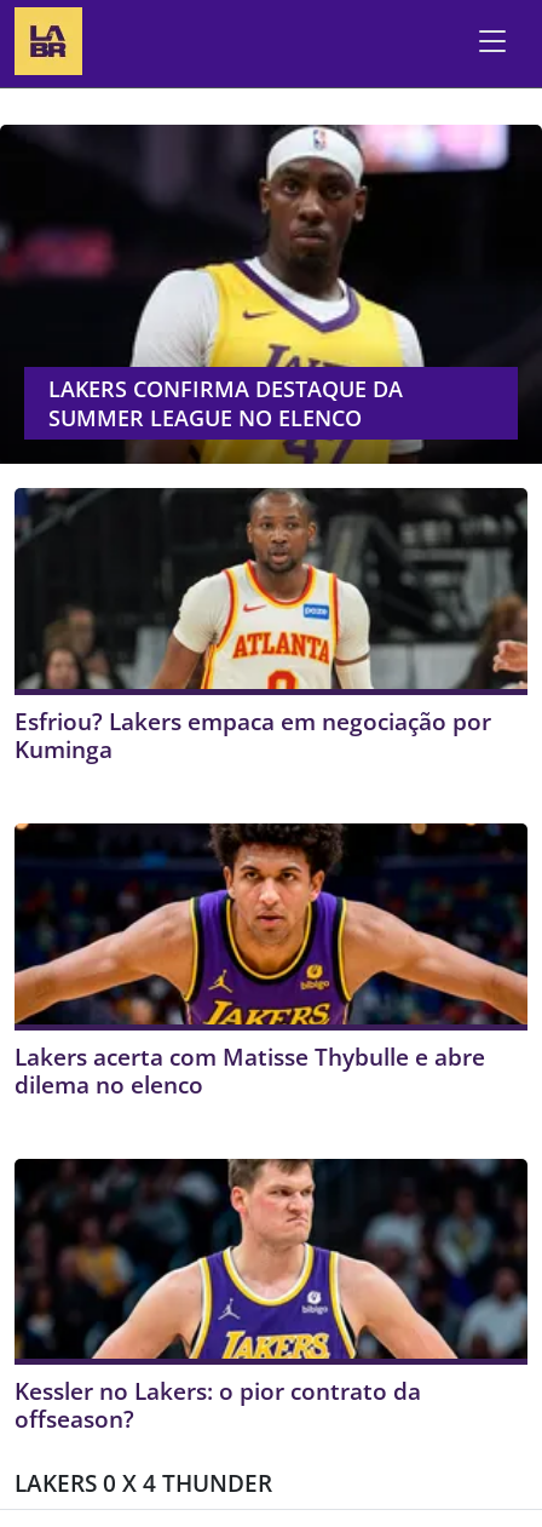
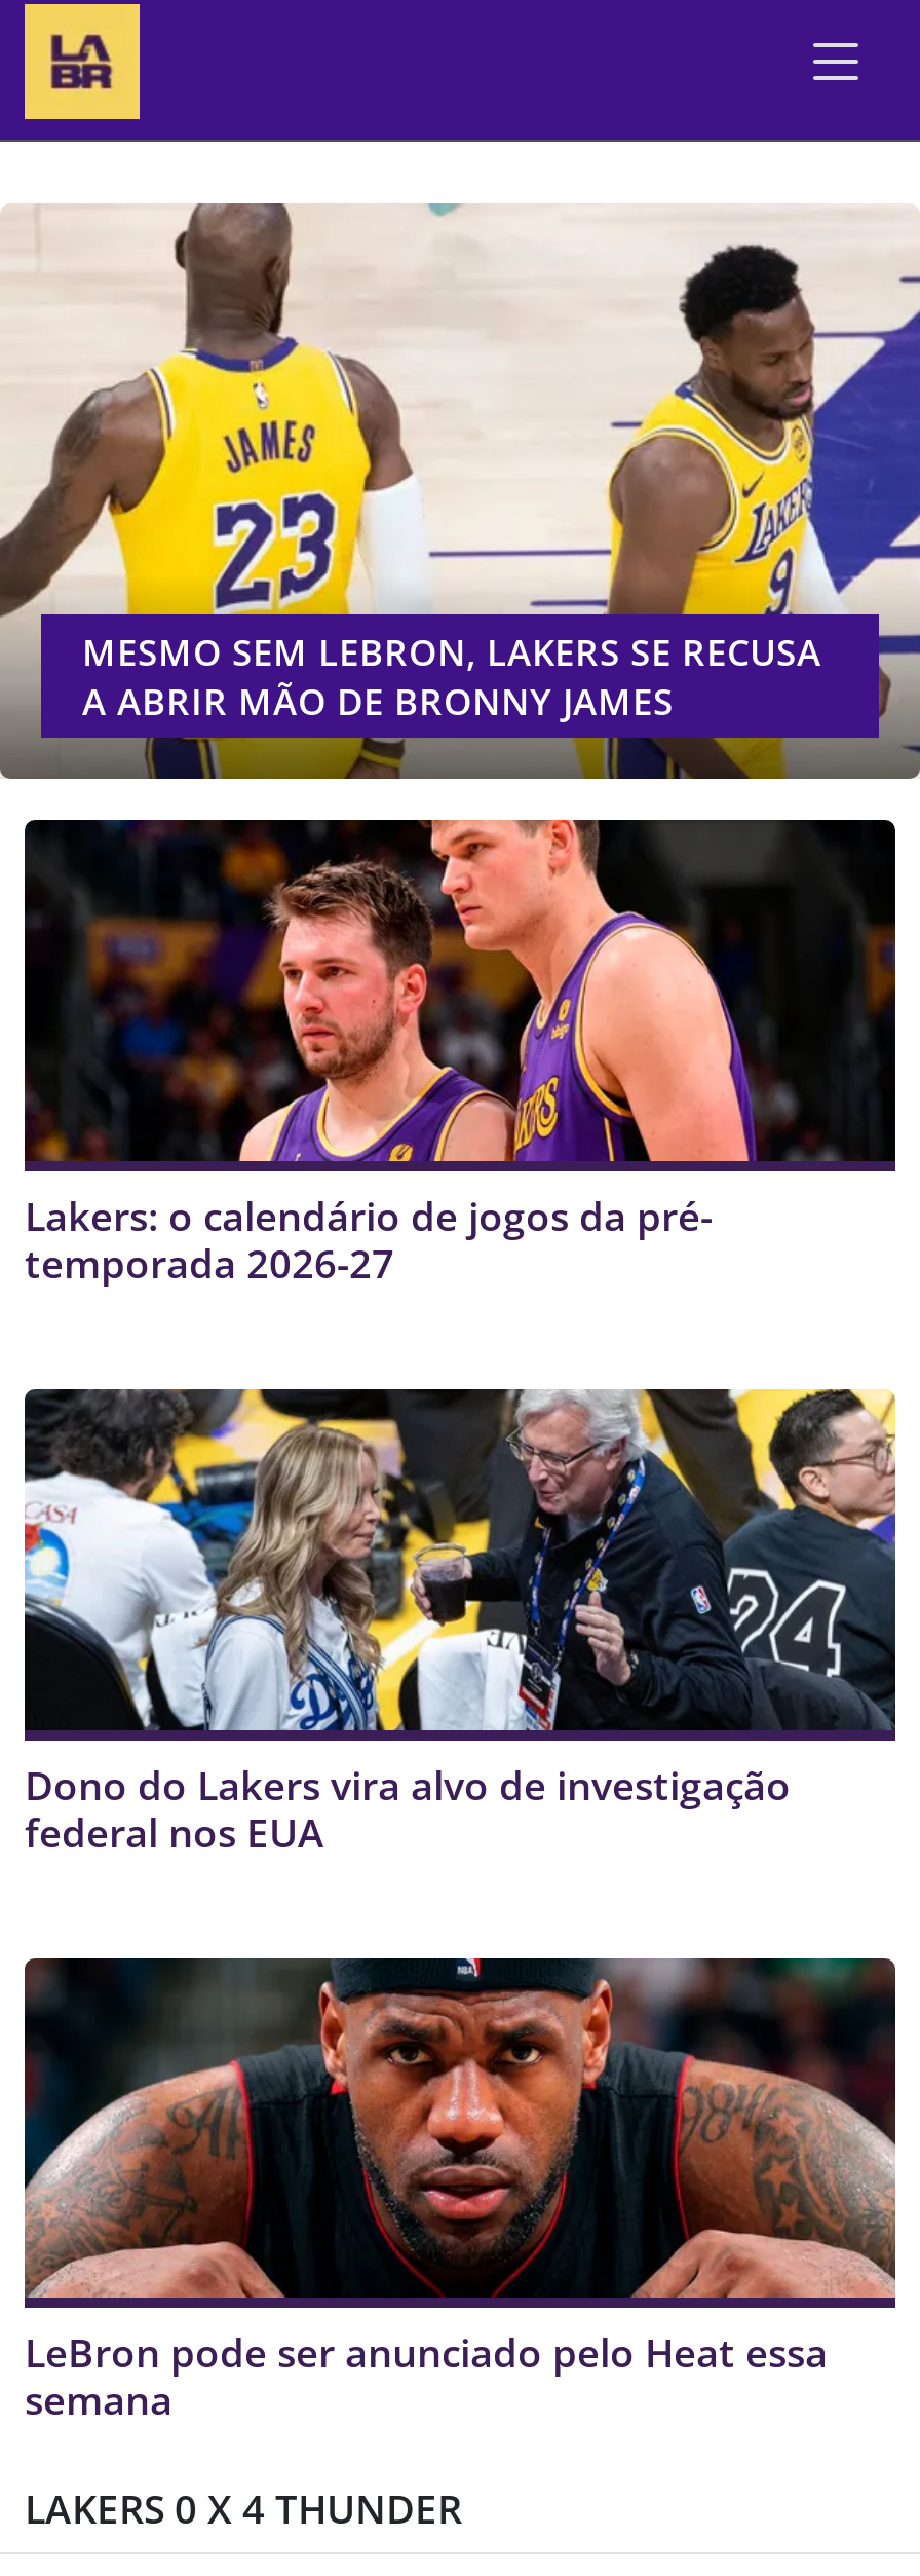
[4,124,538,465] [image] | LAKERS CONFIRMA DESTAQUE DA | SUMMER LEAGUE NO ELENCO -> [6,201,914,781] [image] | MESMO SEM LEBRON, LAKERS SE RECUSA | A ABRIR MÃO DE BRONNY JAMES
[15,487,529,765] [image] | Esfriou? Lakers empaca em negociação por | Kuminga -> [25,818,897,1291] [image] | Lakers: o calendário de jogos da pré- | temporada 2026-27
[13,822,529,1100] [image] | Lakers acerta com Matisse Thybulle e abre | dilema no elenco -> [23,1387,897,1859] [image] | Dono do Lakers vira alvo de investigação | federal nos EUA
[13,1158,529,1435] [image] | Kessler no Lakers: o pior contrato da | offseason? -> [23,1956,897,2428] [image] | LeBron pode ser anunciado pelo Heat essa | semana

